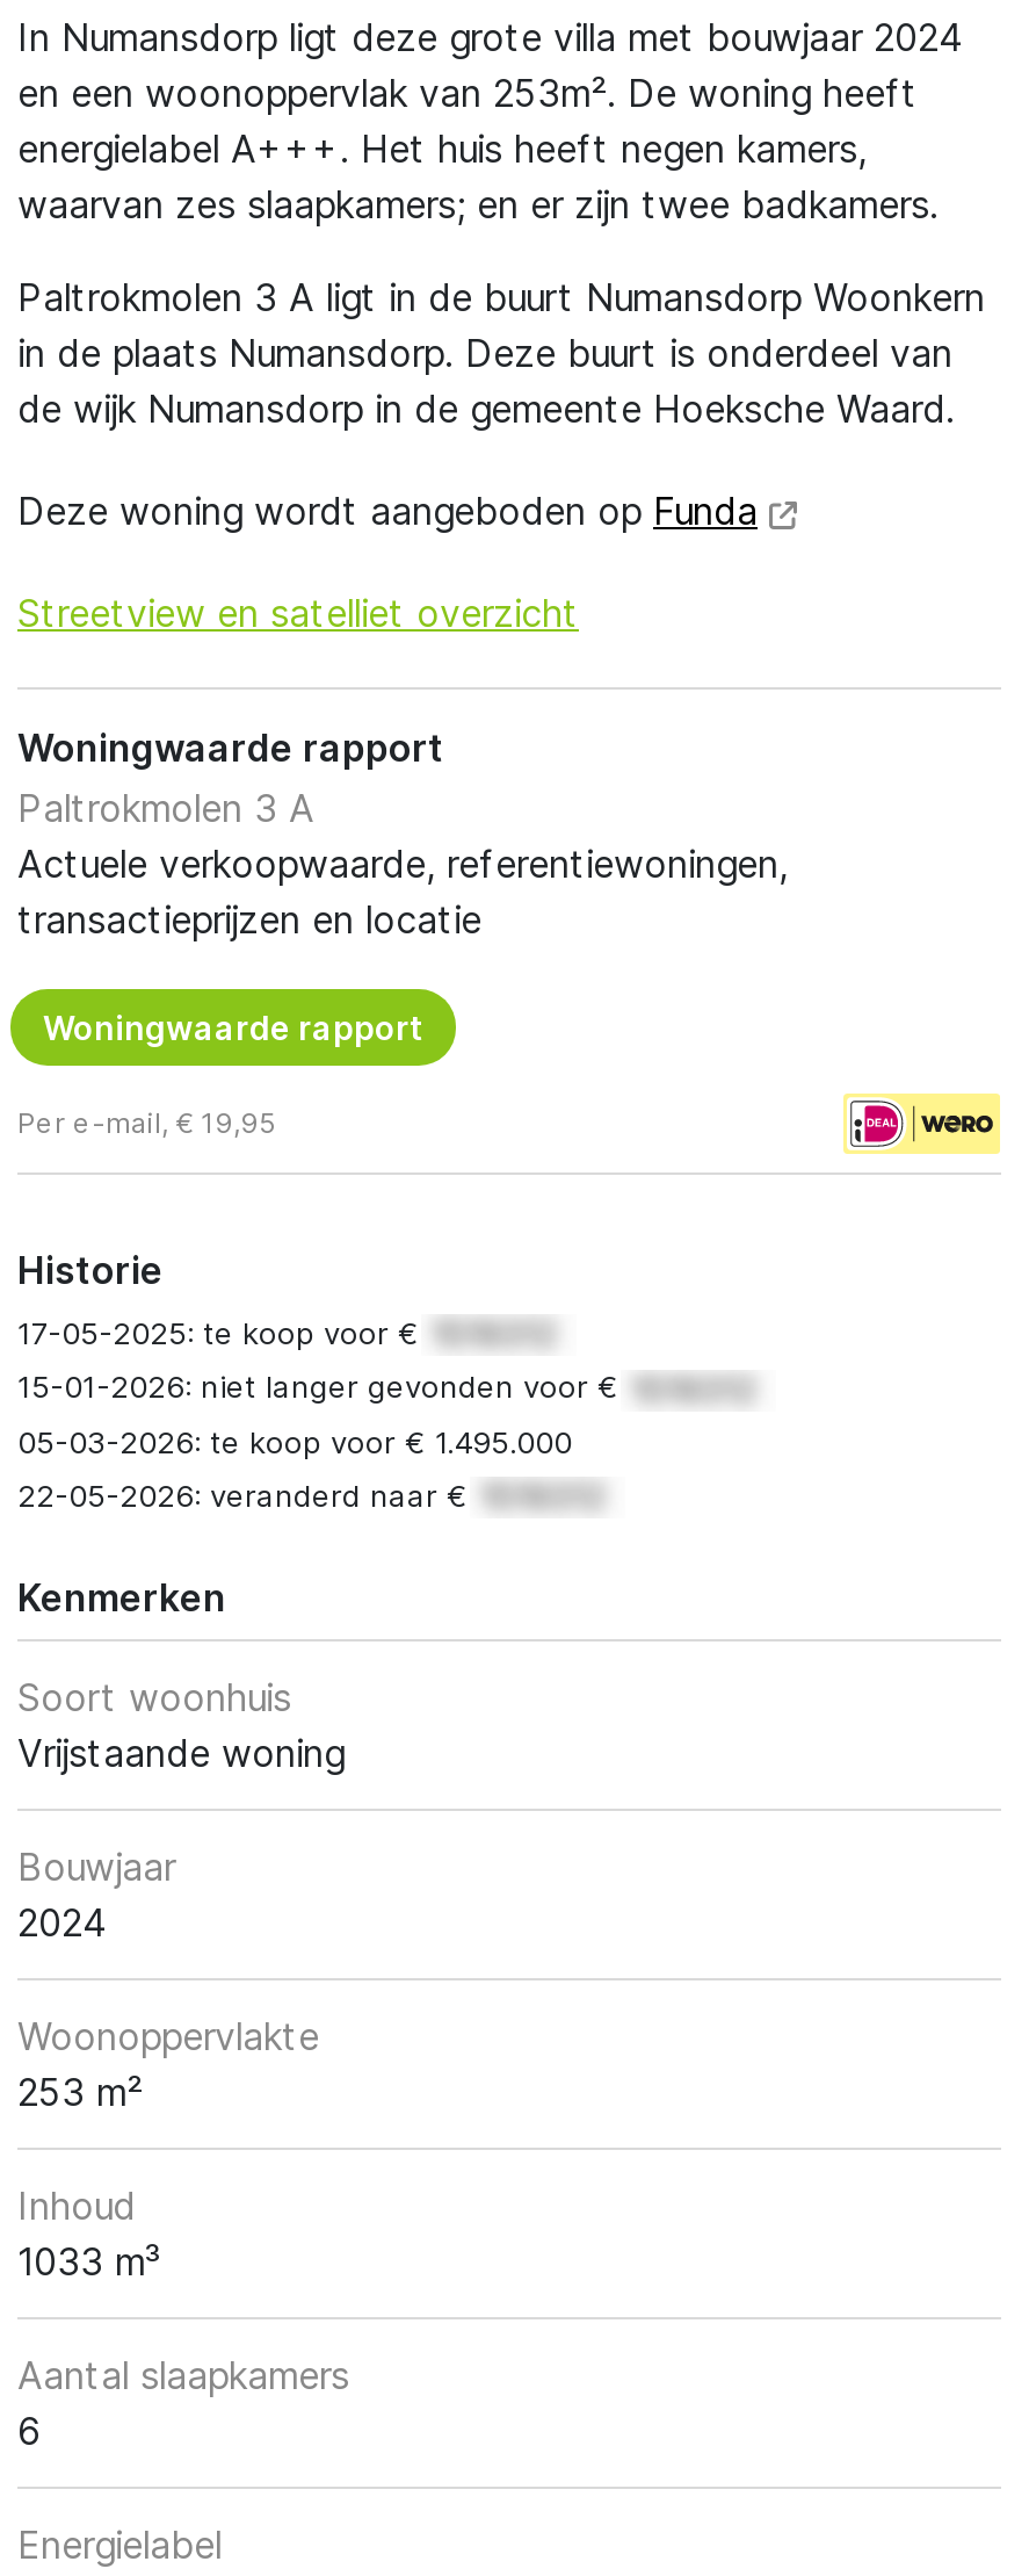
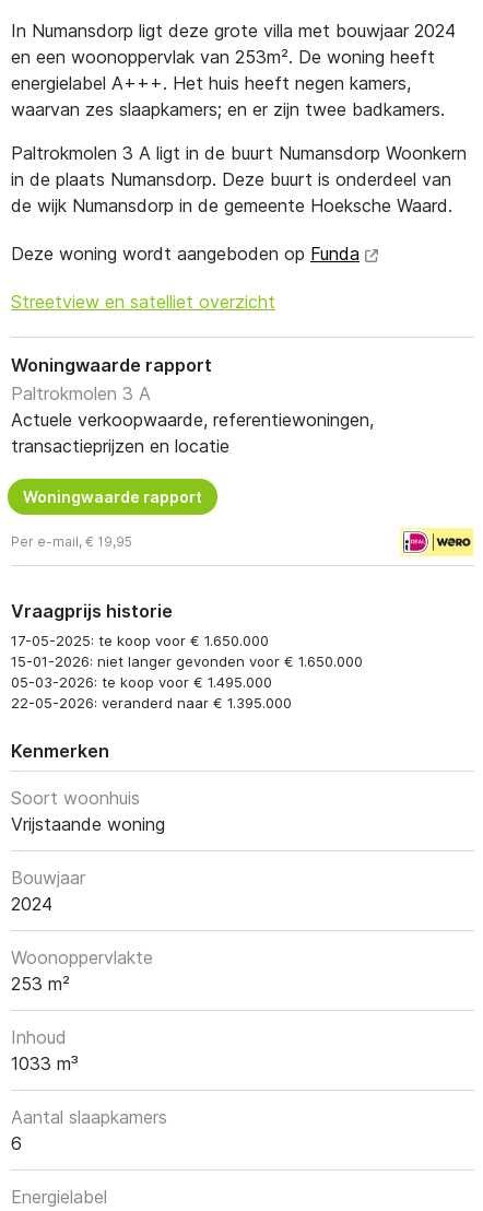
[17,1247,628,1406] Historie | 17-05-2025: te koop voor € | 15-01-2026: niet langer gevonden voor € -> [11,600,363,670] Vraagprijs historie | 17-05-2025: te koop voor € 1.650.000 | 15-01-2026: niet langer gevonden voor € 1.650.000
[17,1476,477,1514] 22-05-2026: veranderd naar € -> [11,694,292,712] 22-05-2026: veranderd naar € 1.395.000

